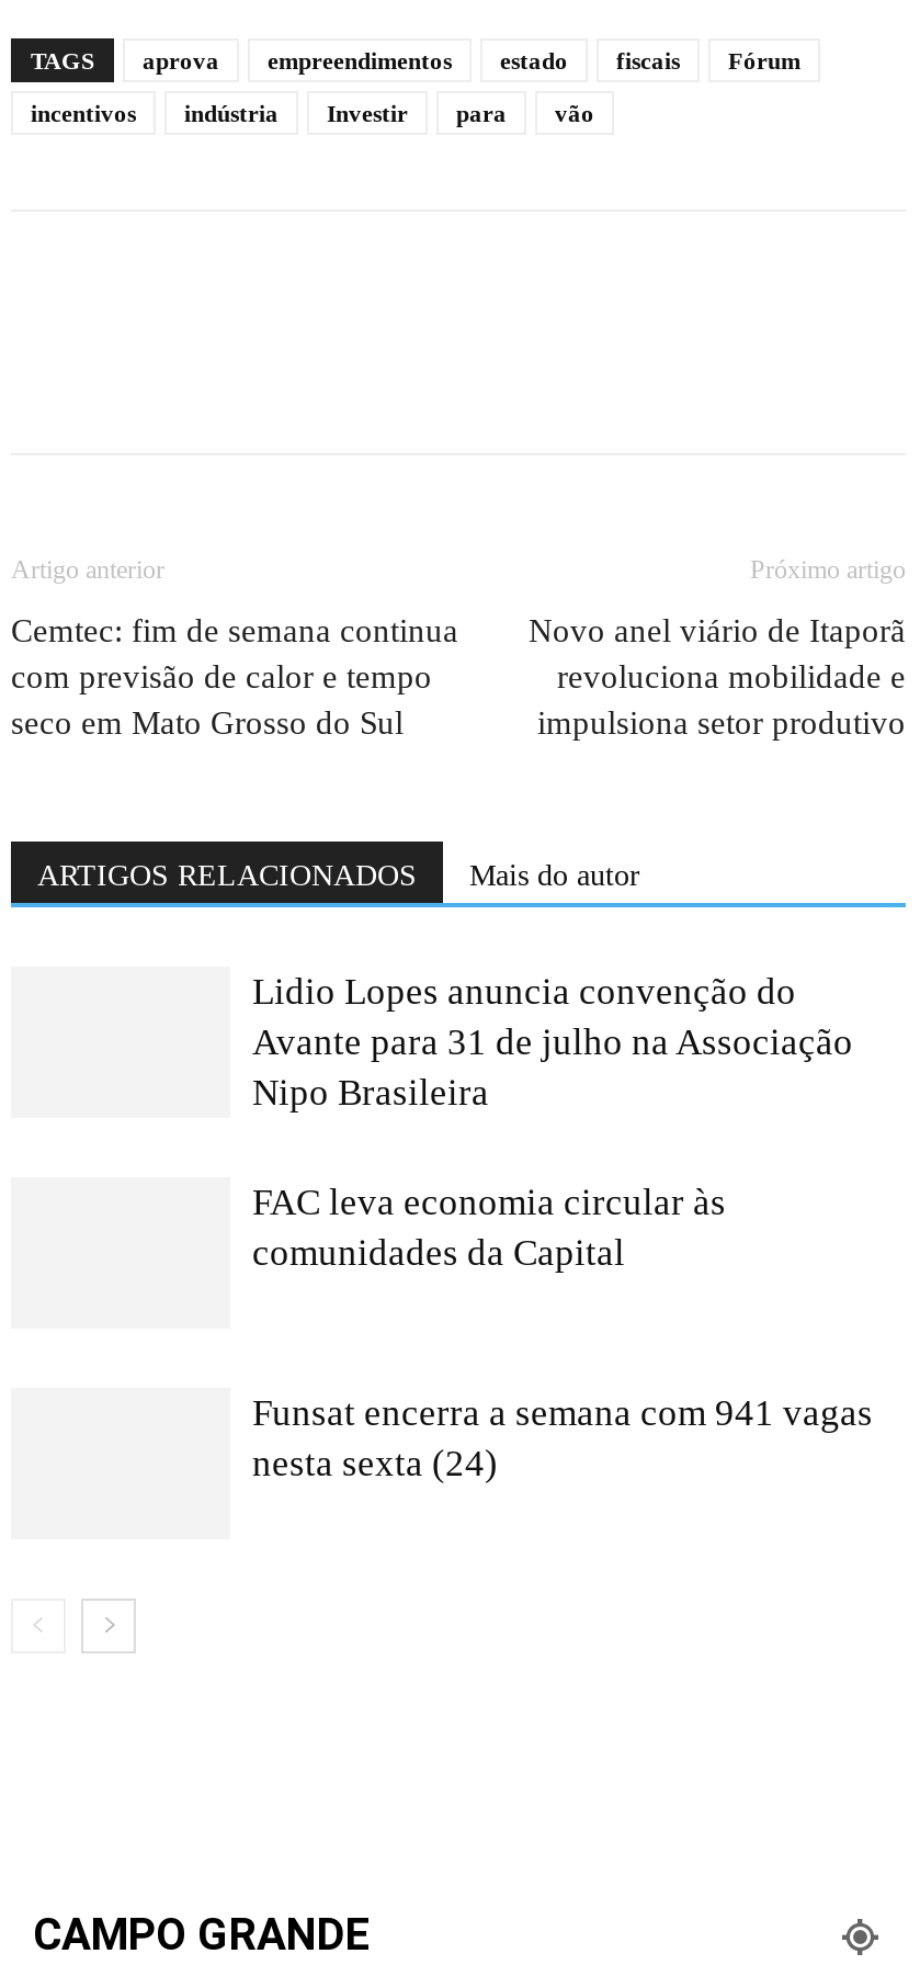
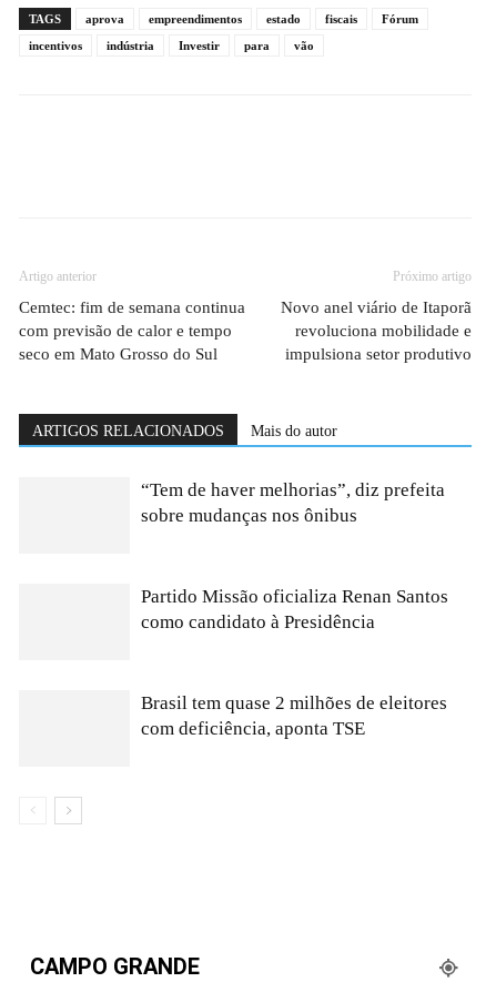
[252,971,853,1114] Lidio Lopes anuncia convenção do | Avante para 31 de julho na Associação | Nipo Brasileira -> [141,479,445,526] “Tem de haver melhorias”, diz prefeita | sobre mudanças nos ônibus
[252,1182,726,1274] FAC leva economia circular às | comunidades da Capital -> [141,586,448,632] Partido Missão oficializa Renan Santos | como candidato à Presidência
[252,1392,873,1484] Funsat encerra a semana com 941 vagas | nesta sexta (24) -> [141,692,447,739] Brasil tem quase 2 milhões de eleitores | com deficiência, aponta TSE

